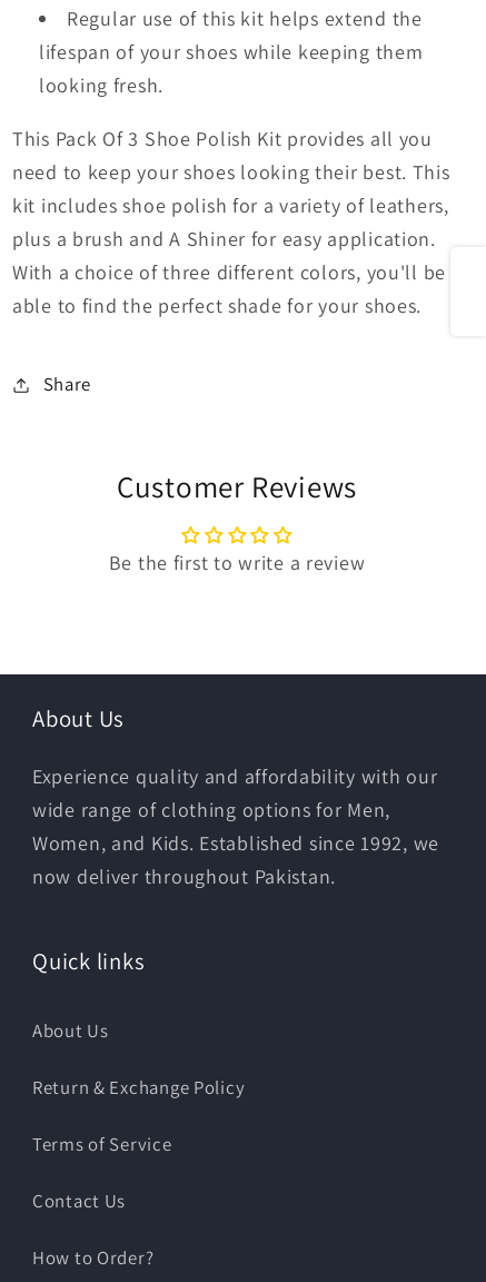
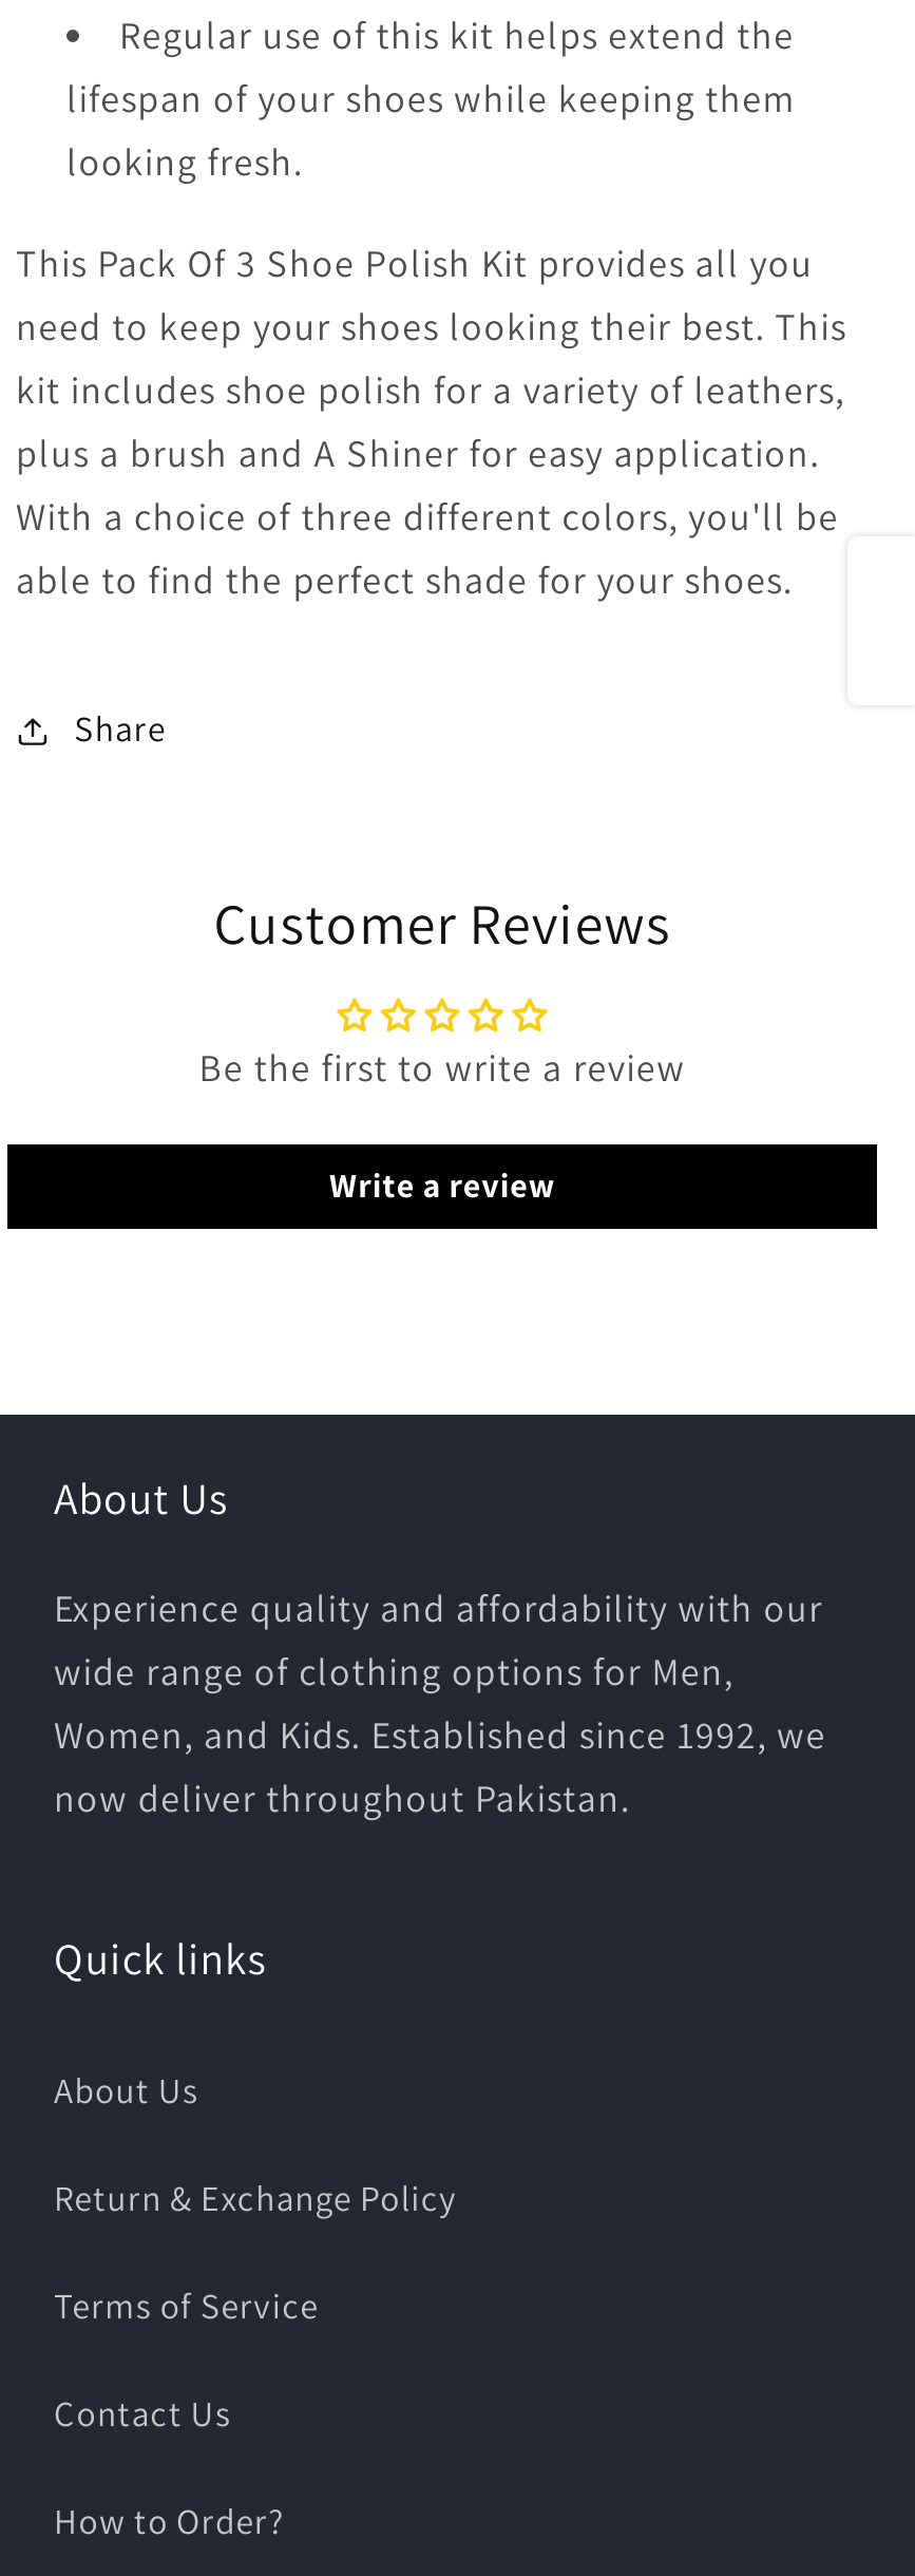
none -> [329,1164,555,1208] Write a review

